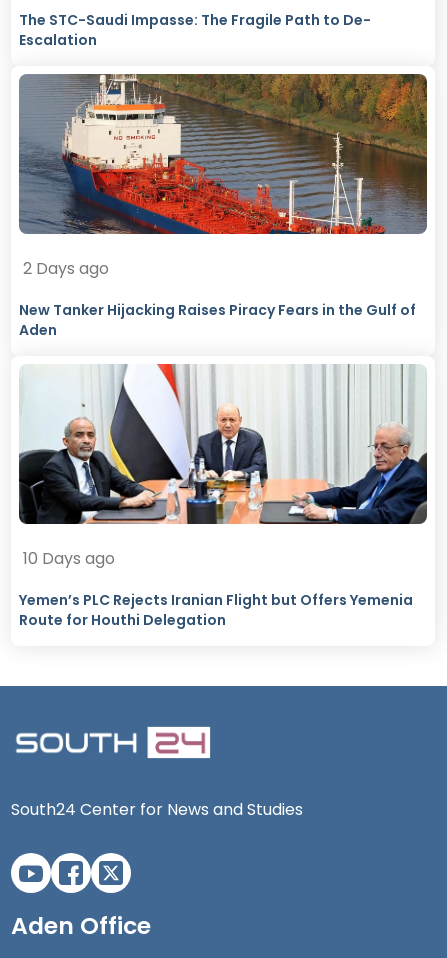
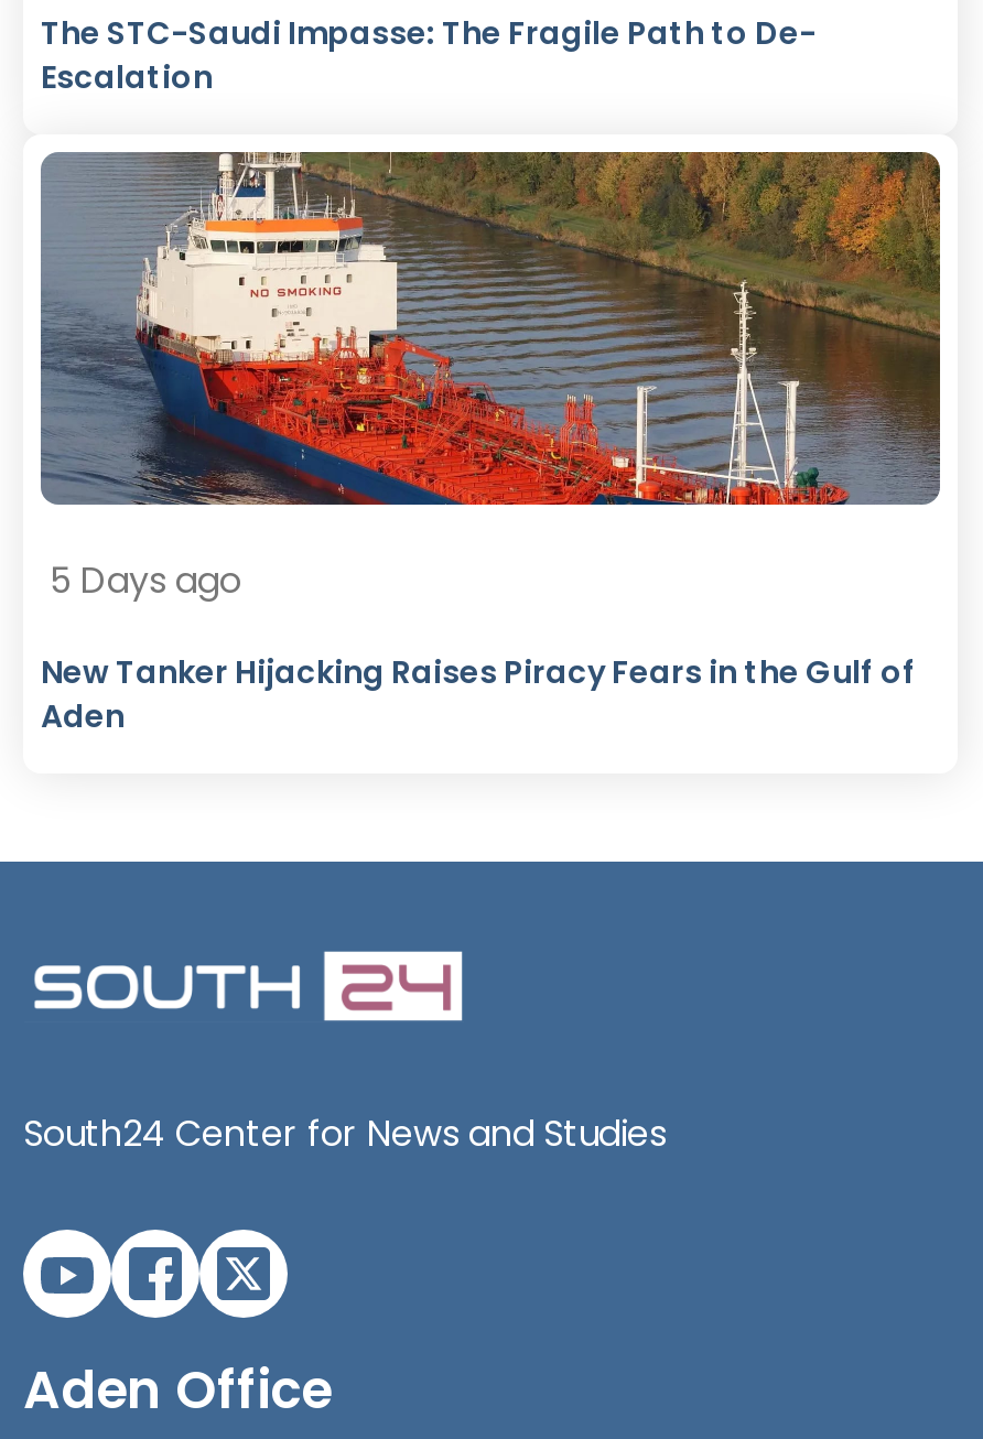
[23,257,109,280] 2 Days ago -> [50,556,241,606] 5 Days ago
[18,364,427,630] [image] | 10 Days ago | Yemen’s PLC Rejects Iranian Flight but Offers Yemenia | Route for Houthi Delegation -> none

